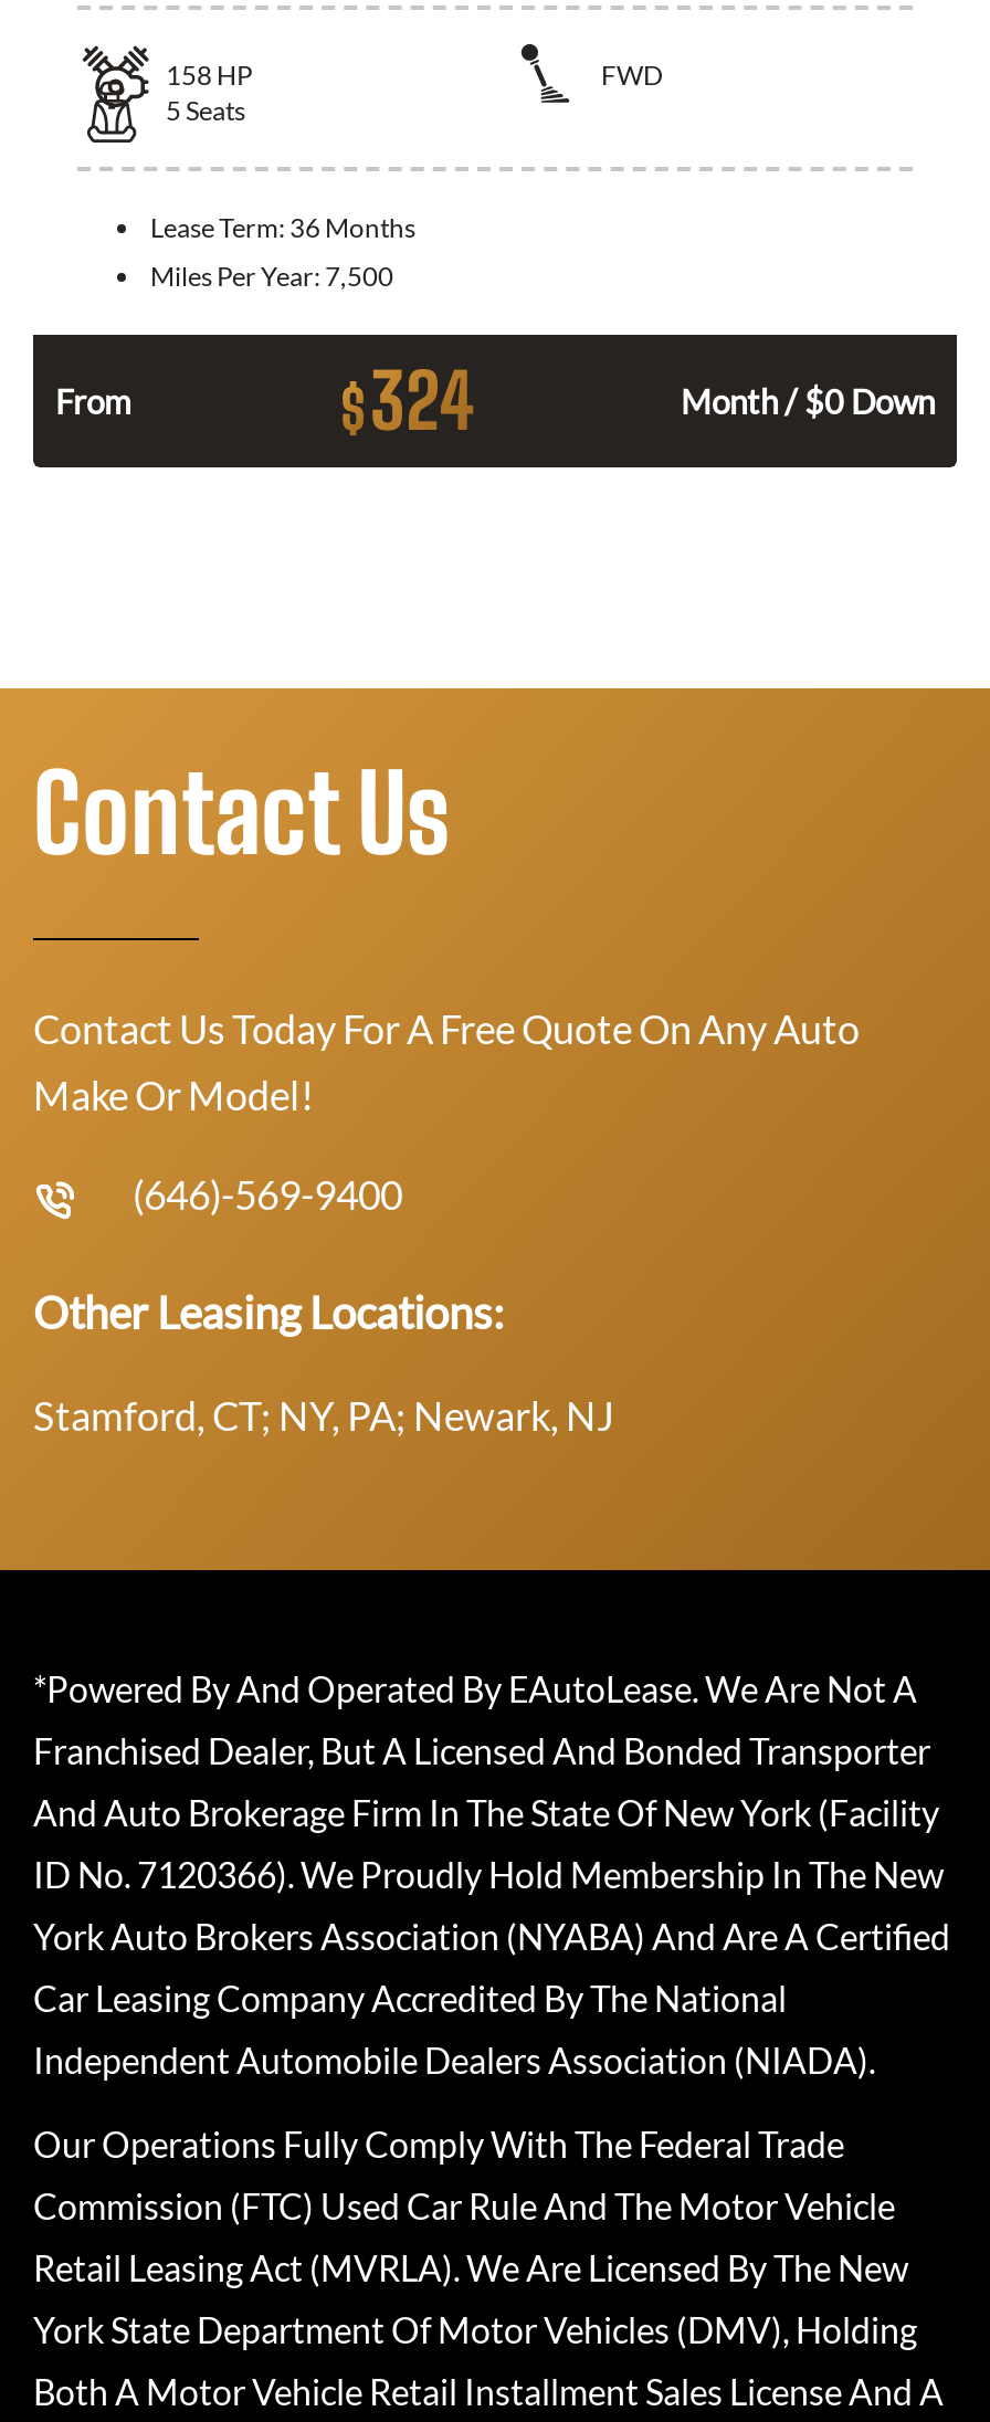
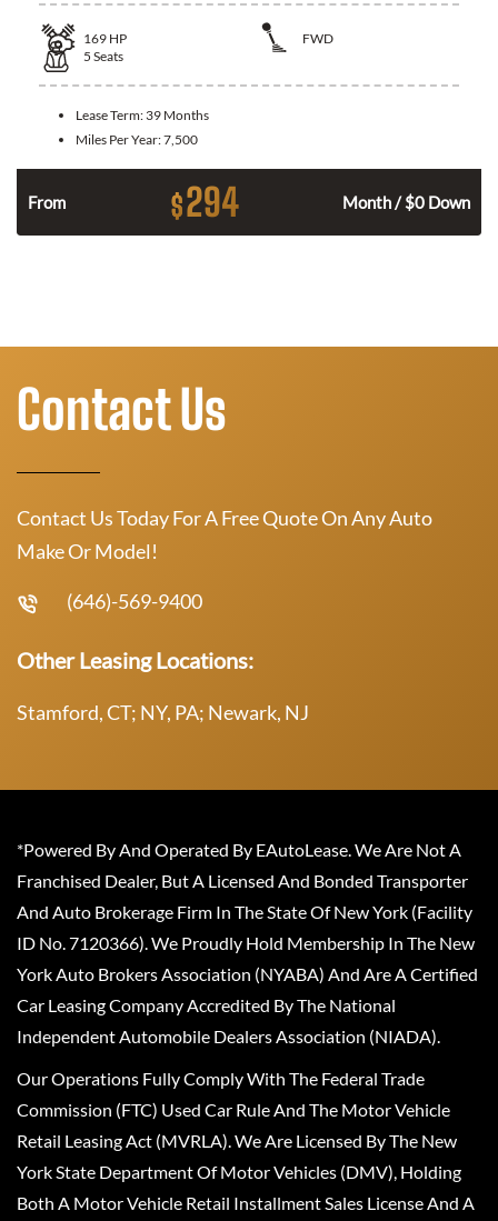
[166,58,252,91] 158 HP -> [83,30,127,47] 169 HP
[150,211,415,244] Lease Term: 36 Months -> [76,106,209,123] Lease Term: 39 Months
[341,356,474,445] $ 324 -> [171,180,239,224] $ 294

